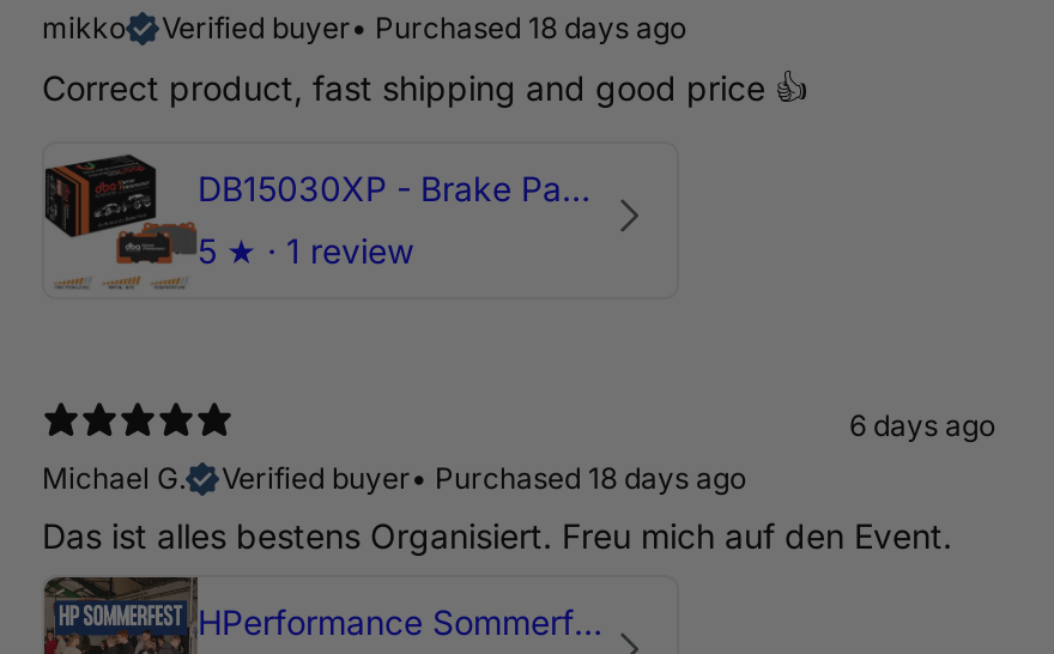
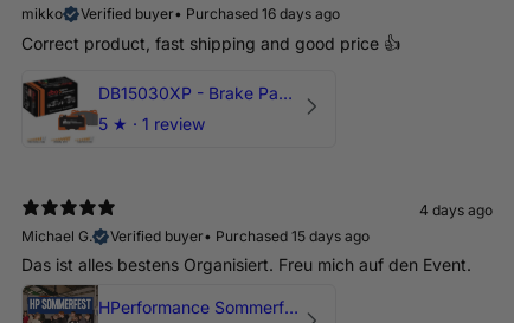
[162,10,686,46] Verified buyer• Purchased 18 days ago -> [81,5,340,23] Verified buyer• Purchased 16 days ago
[849,407,995,443] 6 days ago -> [419,201,493,219] 4 days ago
[222,460,746,496] Verified buyer• Purchased 18 days ago -> [110,227,370,245] Verified buyer• Purchased 15 days ago

